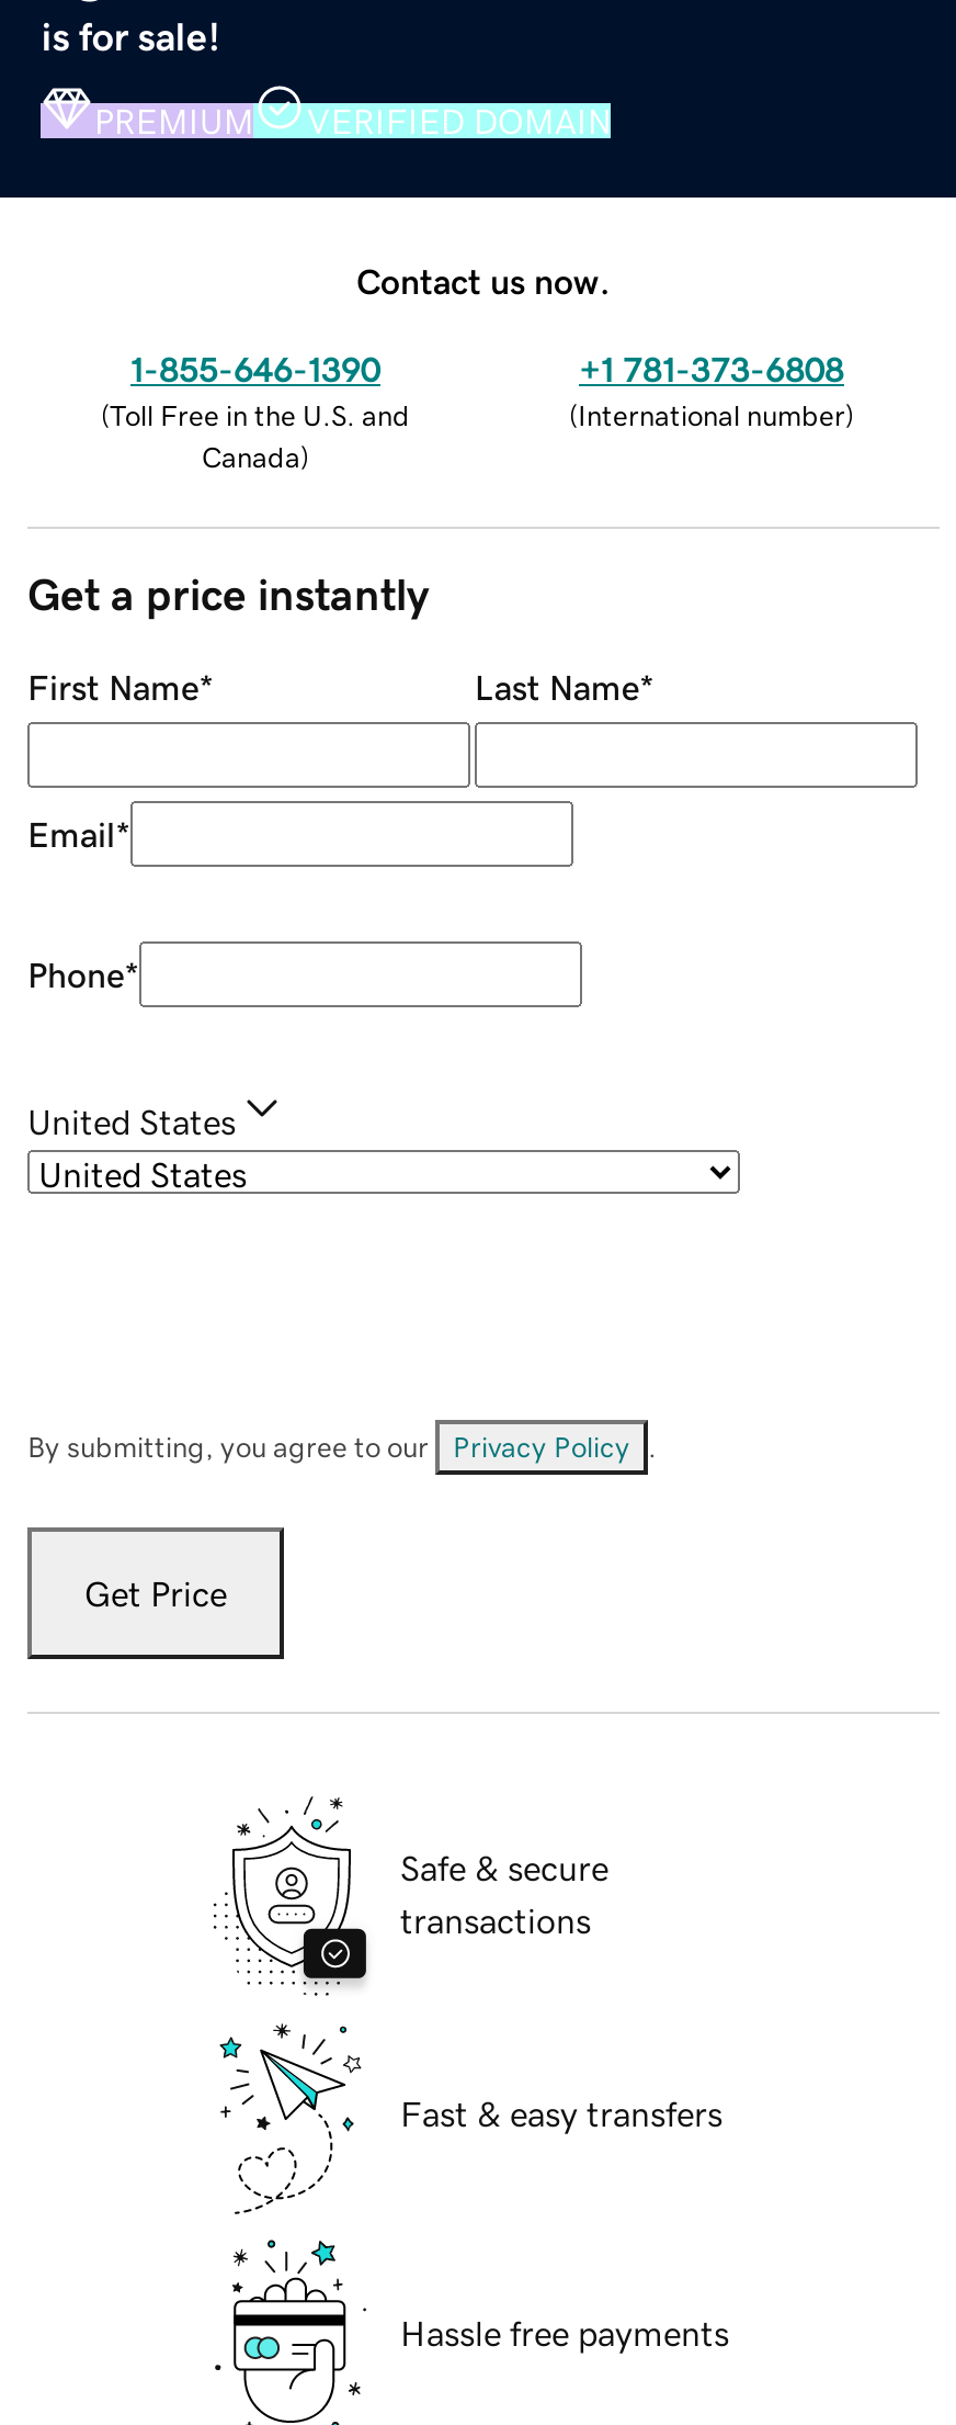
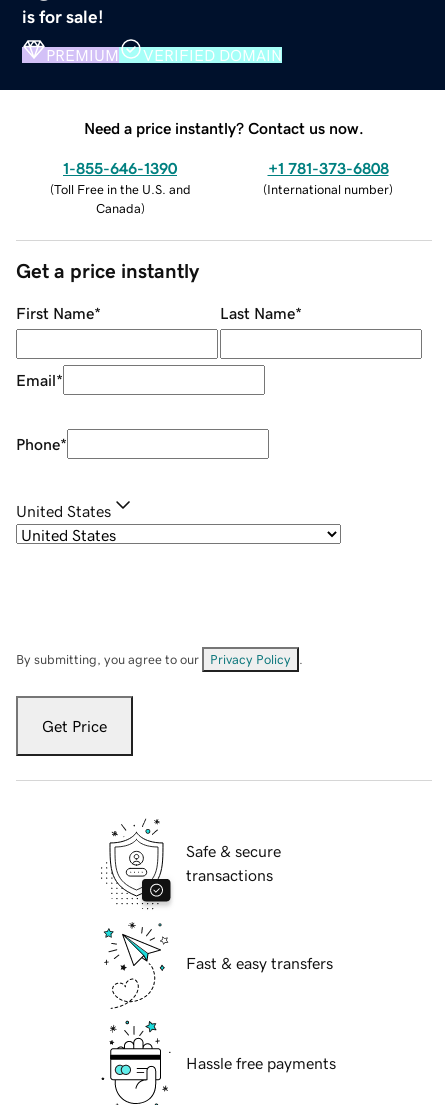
[356,262,611,298] Contact us now. -> [84,120,364,136] Need a price instantly? Contact us now.

